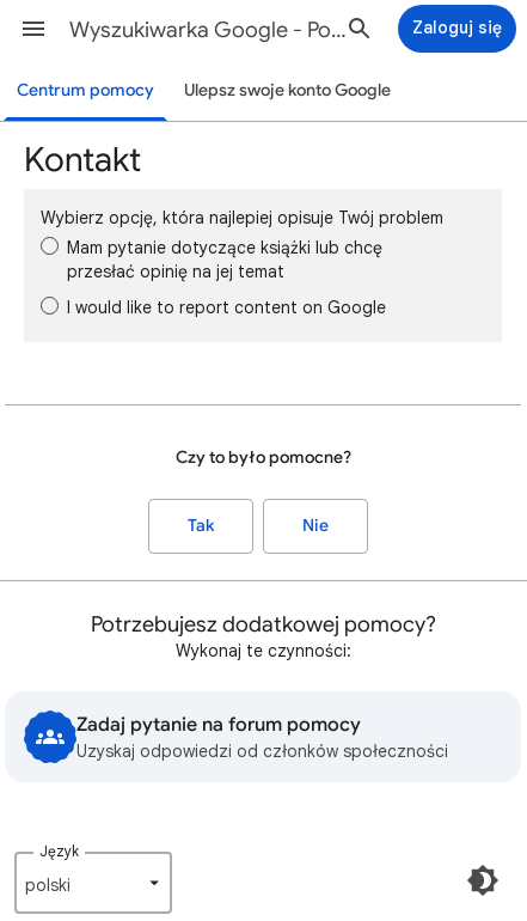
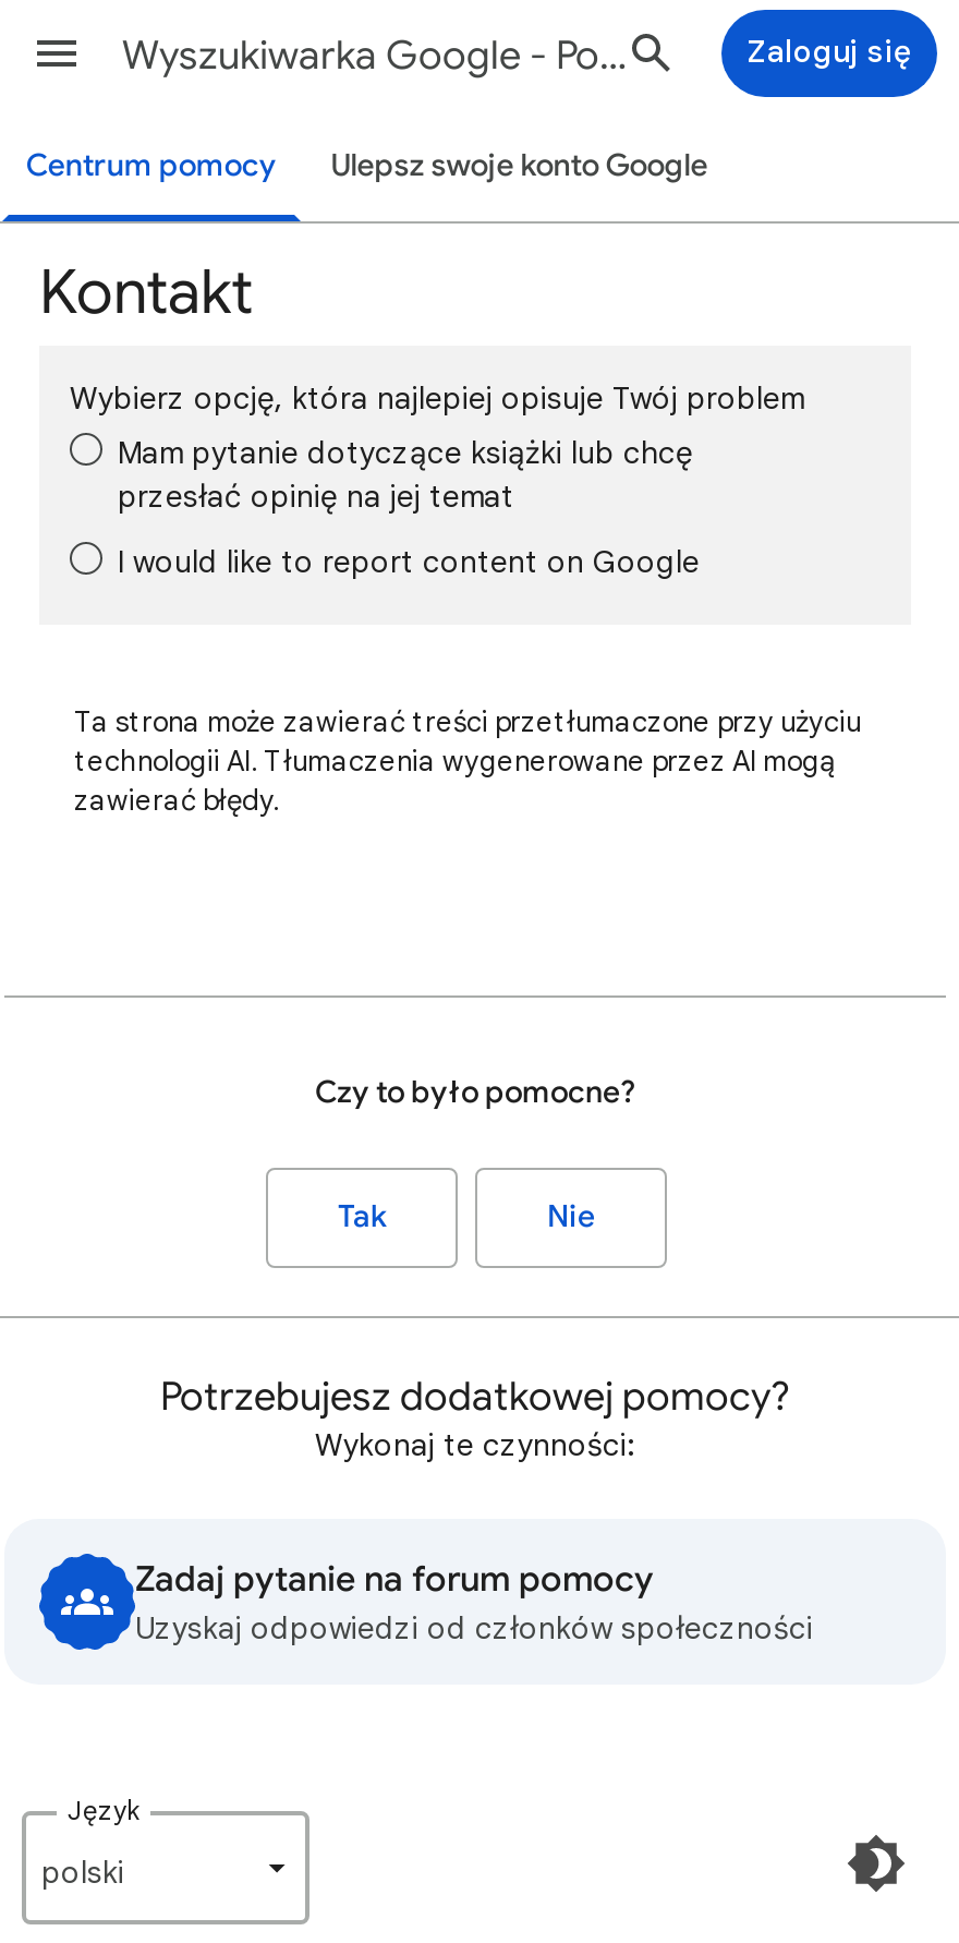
none -> [74,703,861,819] Ta strona może zawierać treści przetłumaczone przy użyciu | technologii AI. Tłumaczenia wygenerowane przez AI mogą | zawierać błędy.

